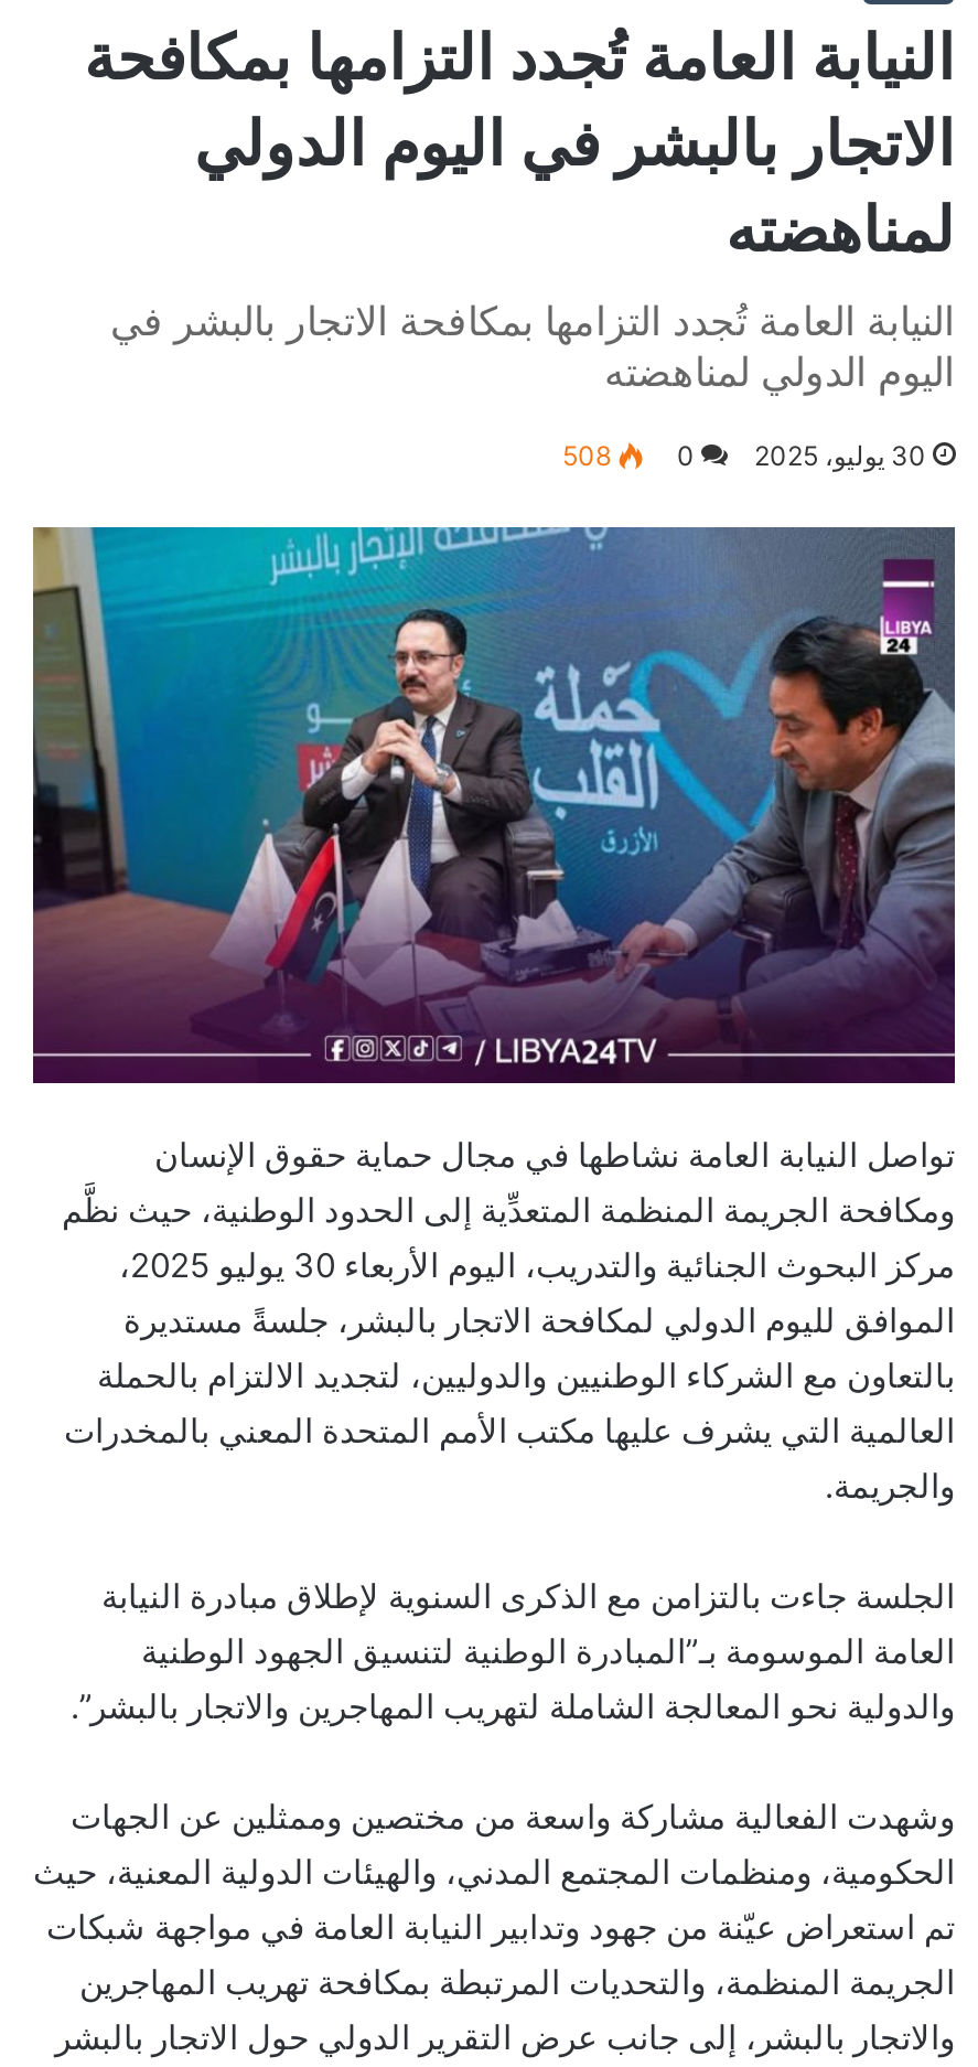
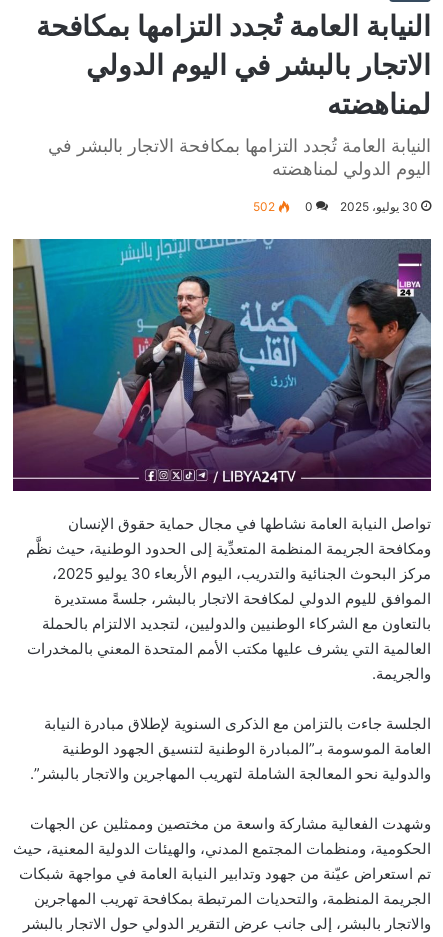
[562,439,695,472] 508 0 -> [253,199,313,214] 502 0

